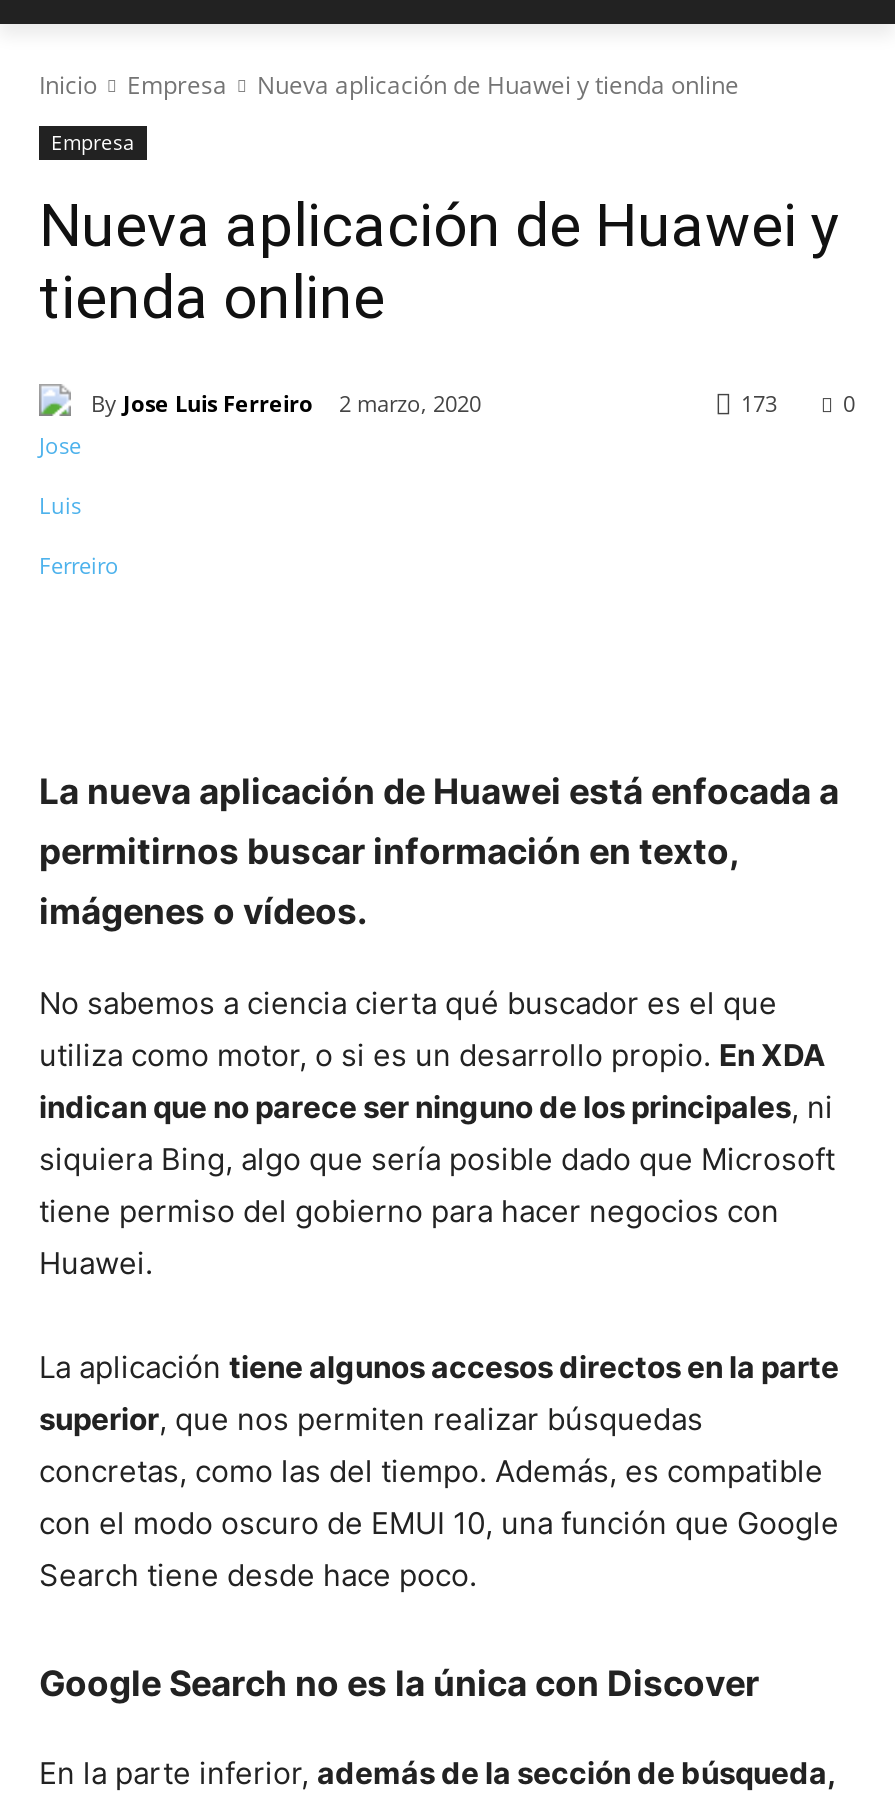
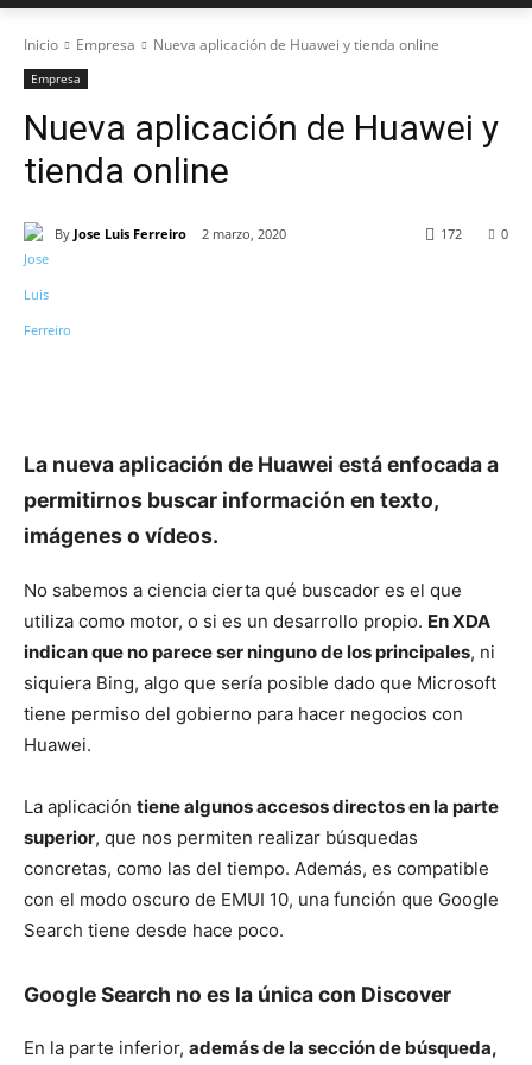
[741,388,777,418] 173 -> [441,225,462,243] 172

